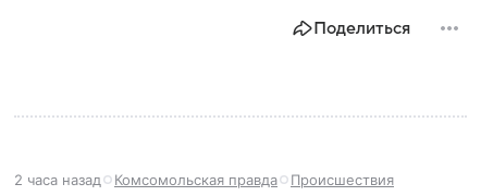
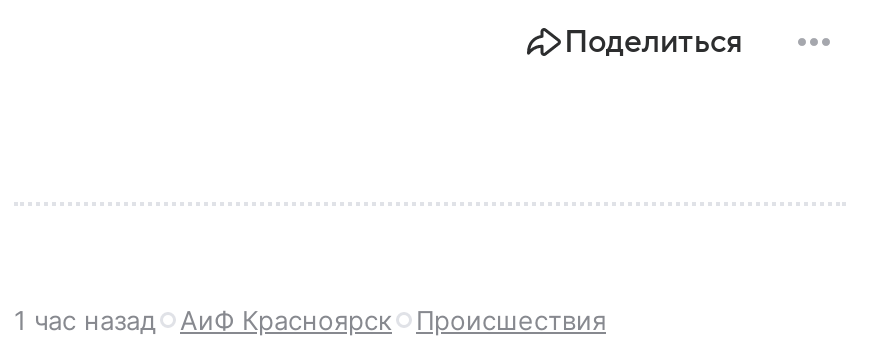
[14,171,277,188] 2 часа назад | Комсомольская правда -> [14,303,392,335] 1 час назад | АиФ Красноярск

